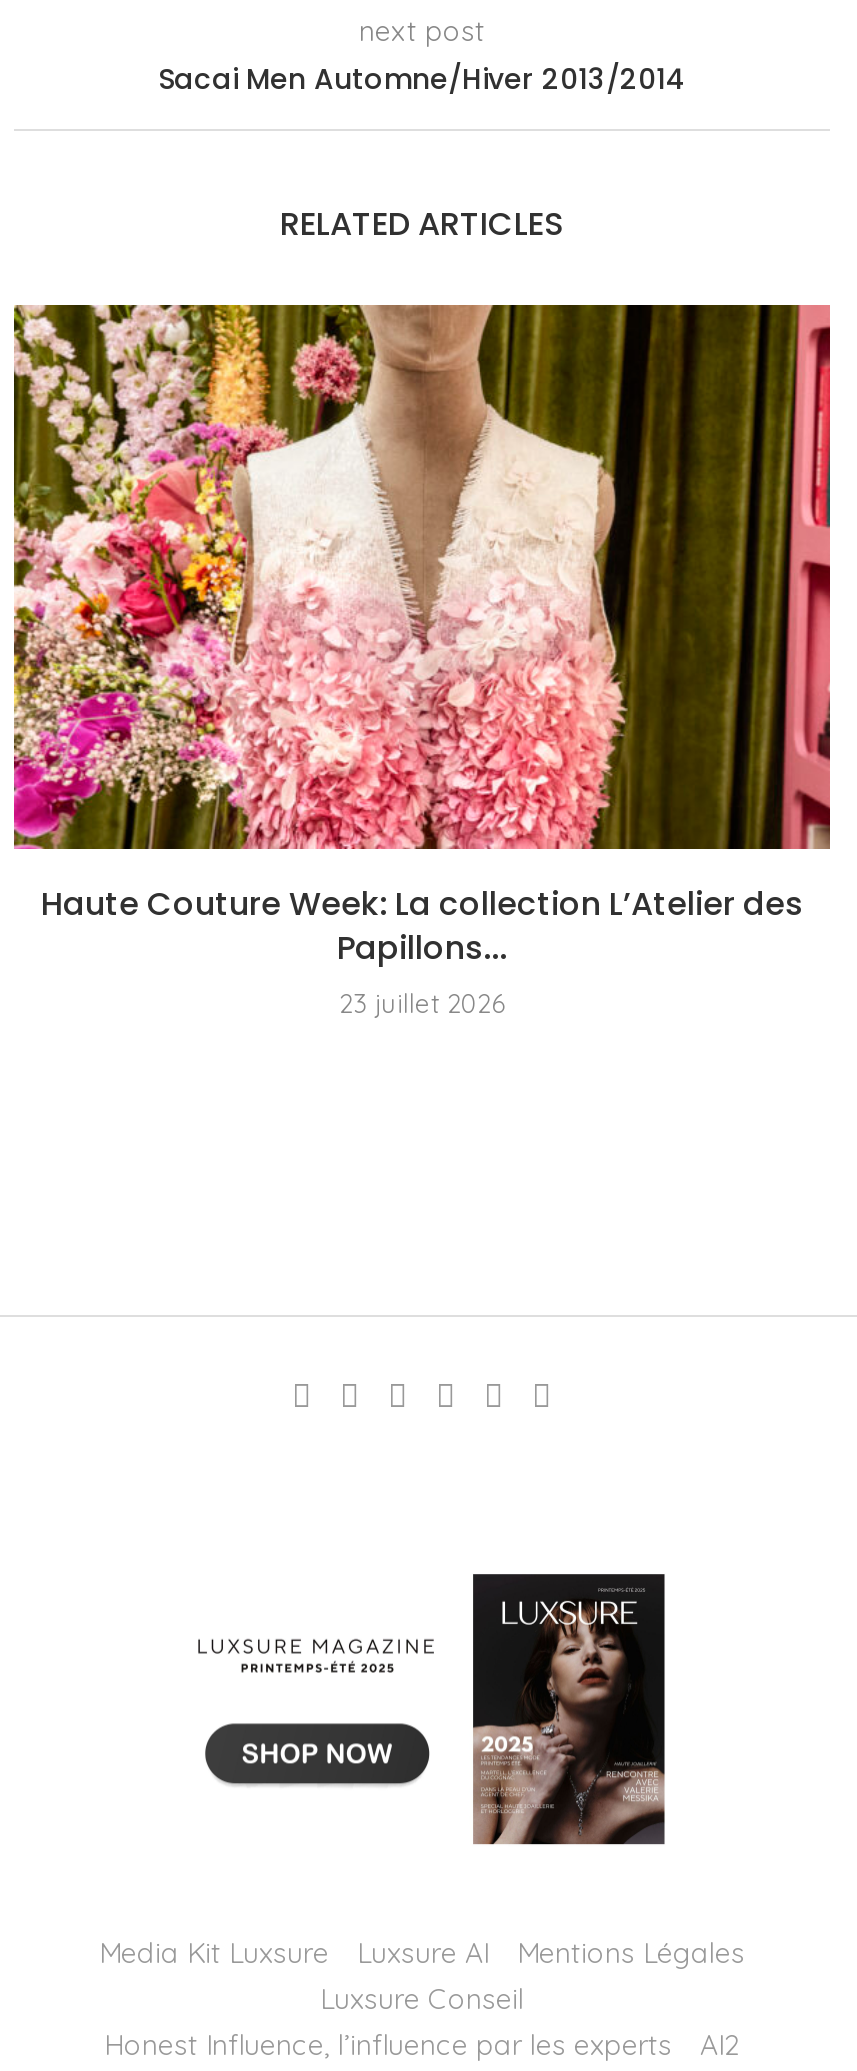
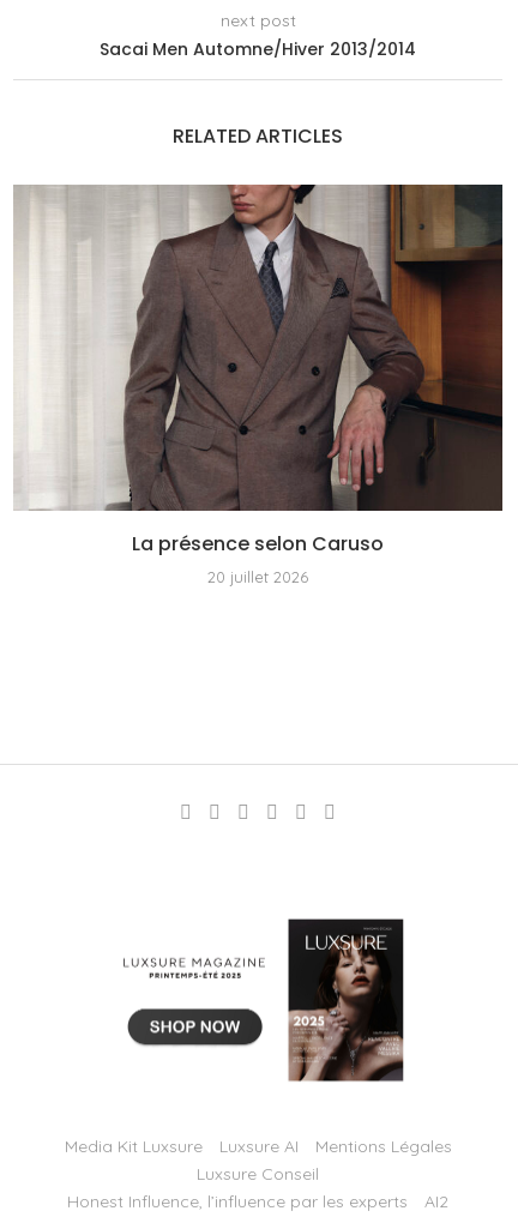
[12,303,832,1019] [image] | Haute Couture Week: La collection L’Atelier des | Papillons... | 23 juillet 2026 -> [13,183,504,586] [image] | La présence selon Caruso | 20 juillet 2026

